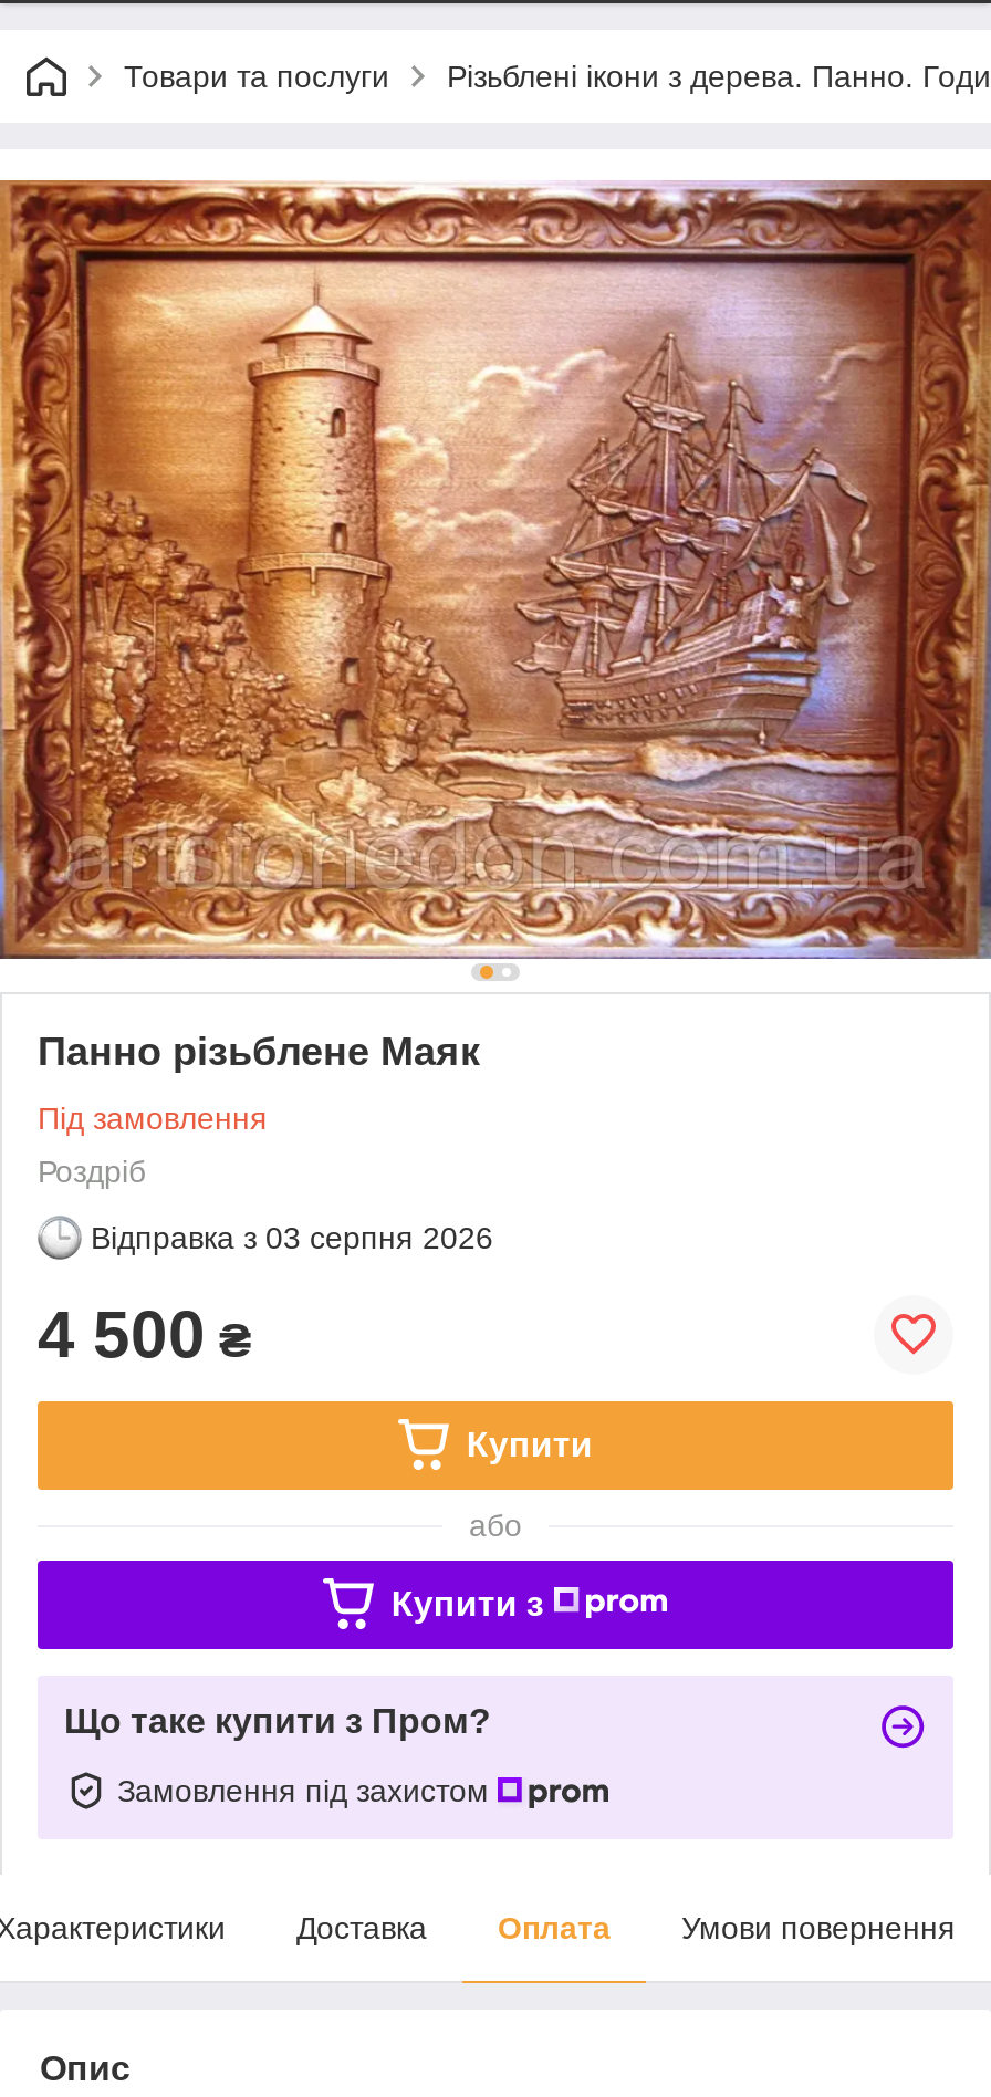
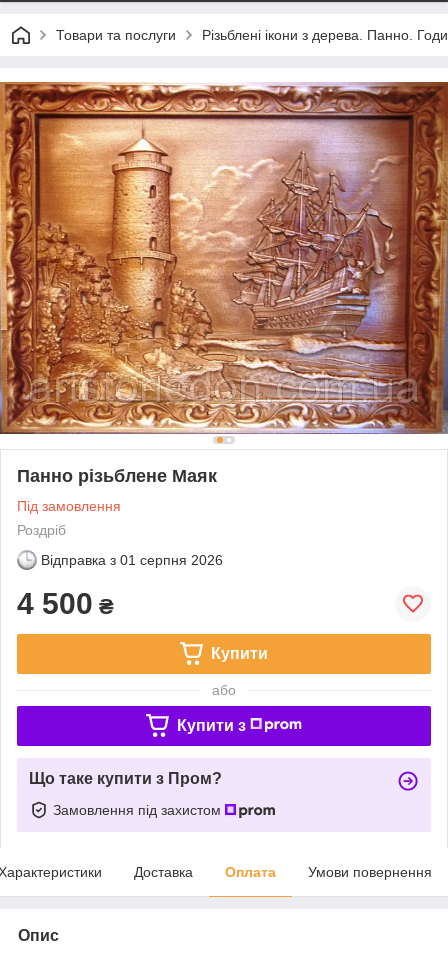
[91,1219,493,1255] Відправка з 03 серпня 2026 -> [41,552,223,568] Відправка з 01 серпня 2026

